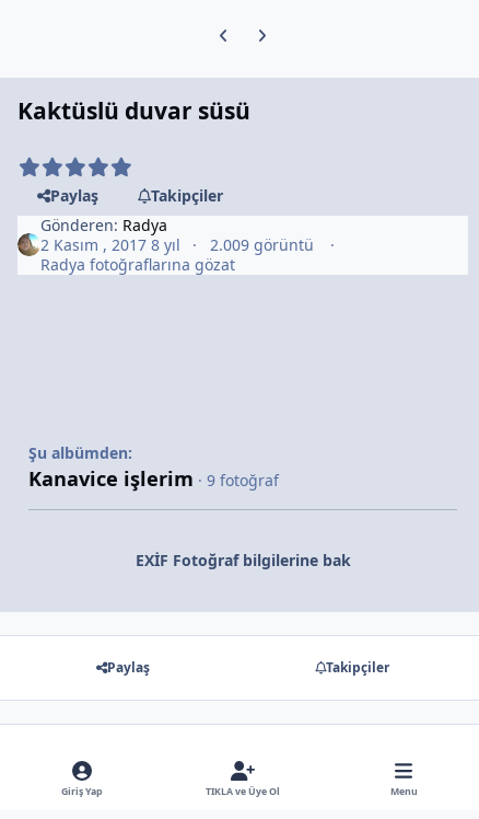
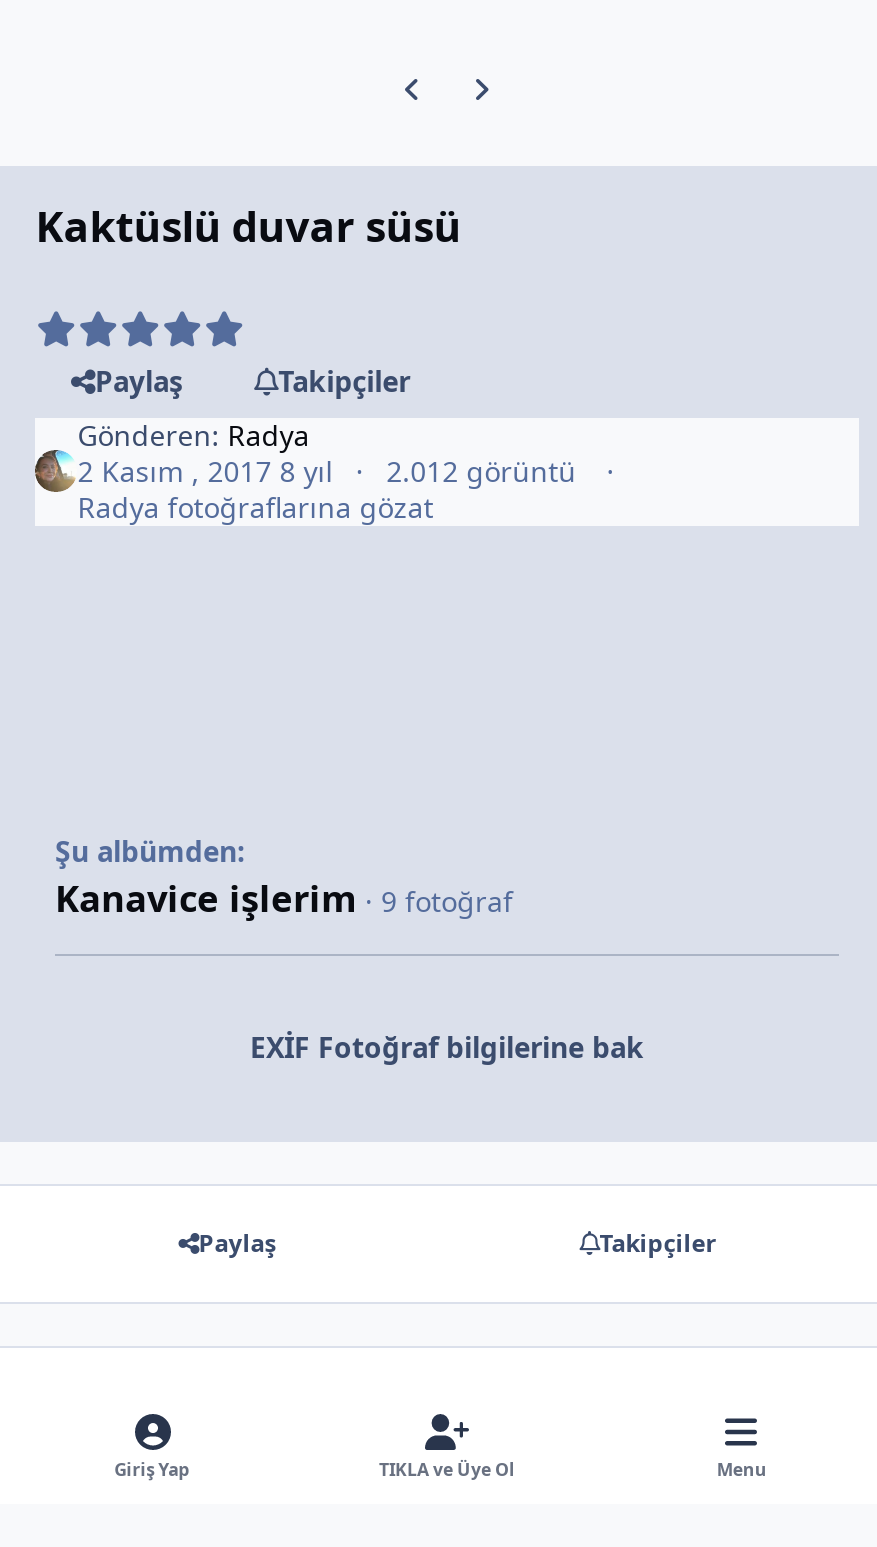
[41,234,318,255] 2 Kasım , 2017 8 yıl 2.009 görüntü -> [77,452,584,490] 2 Kasım , 2017 8 yıl 2.012 görüntü

